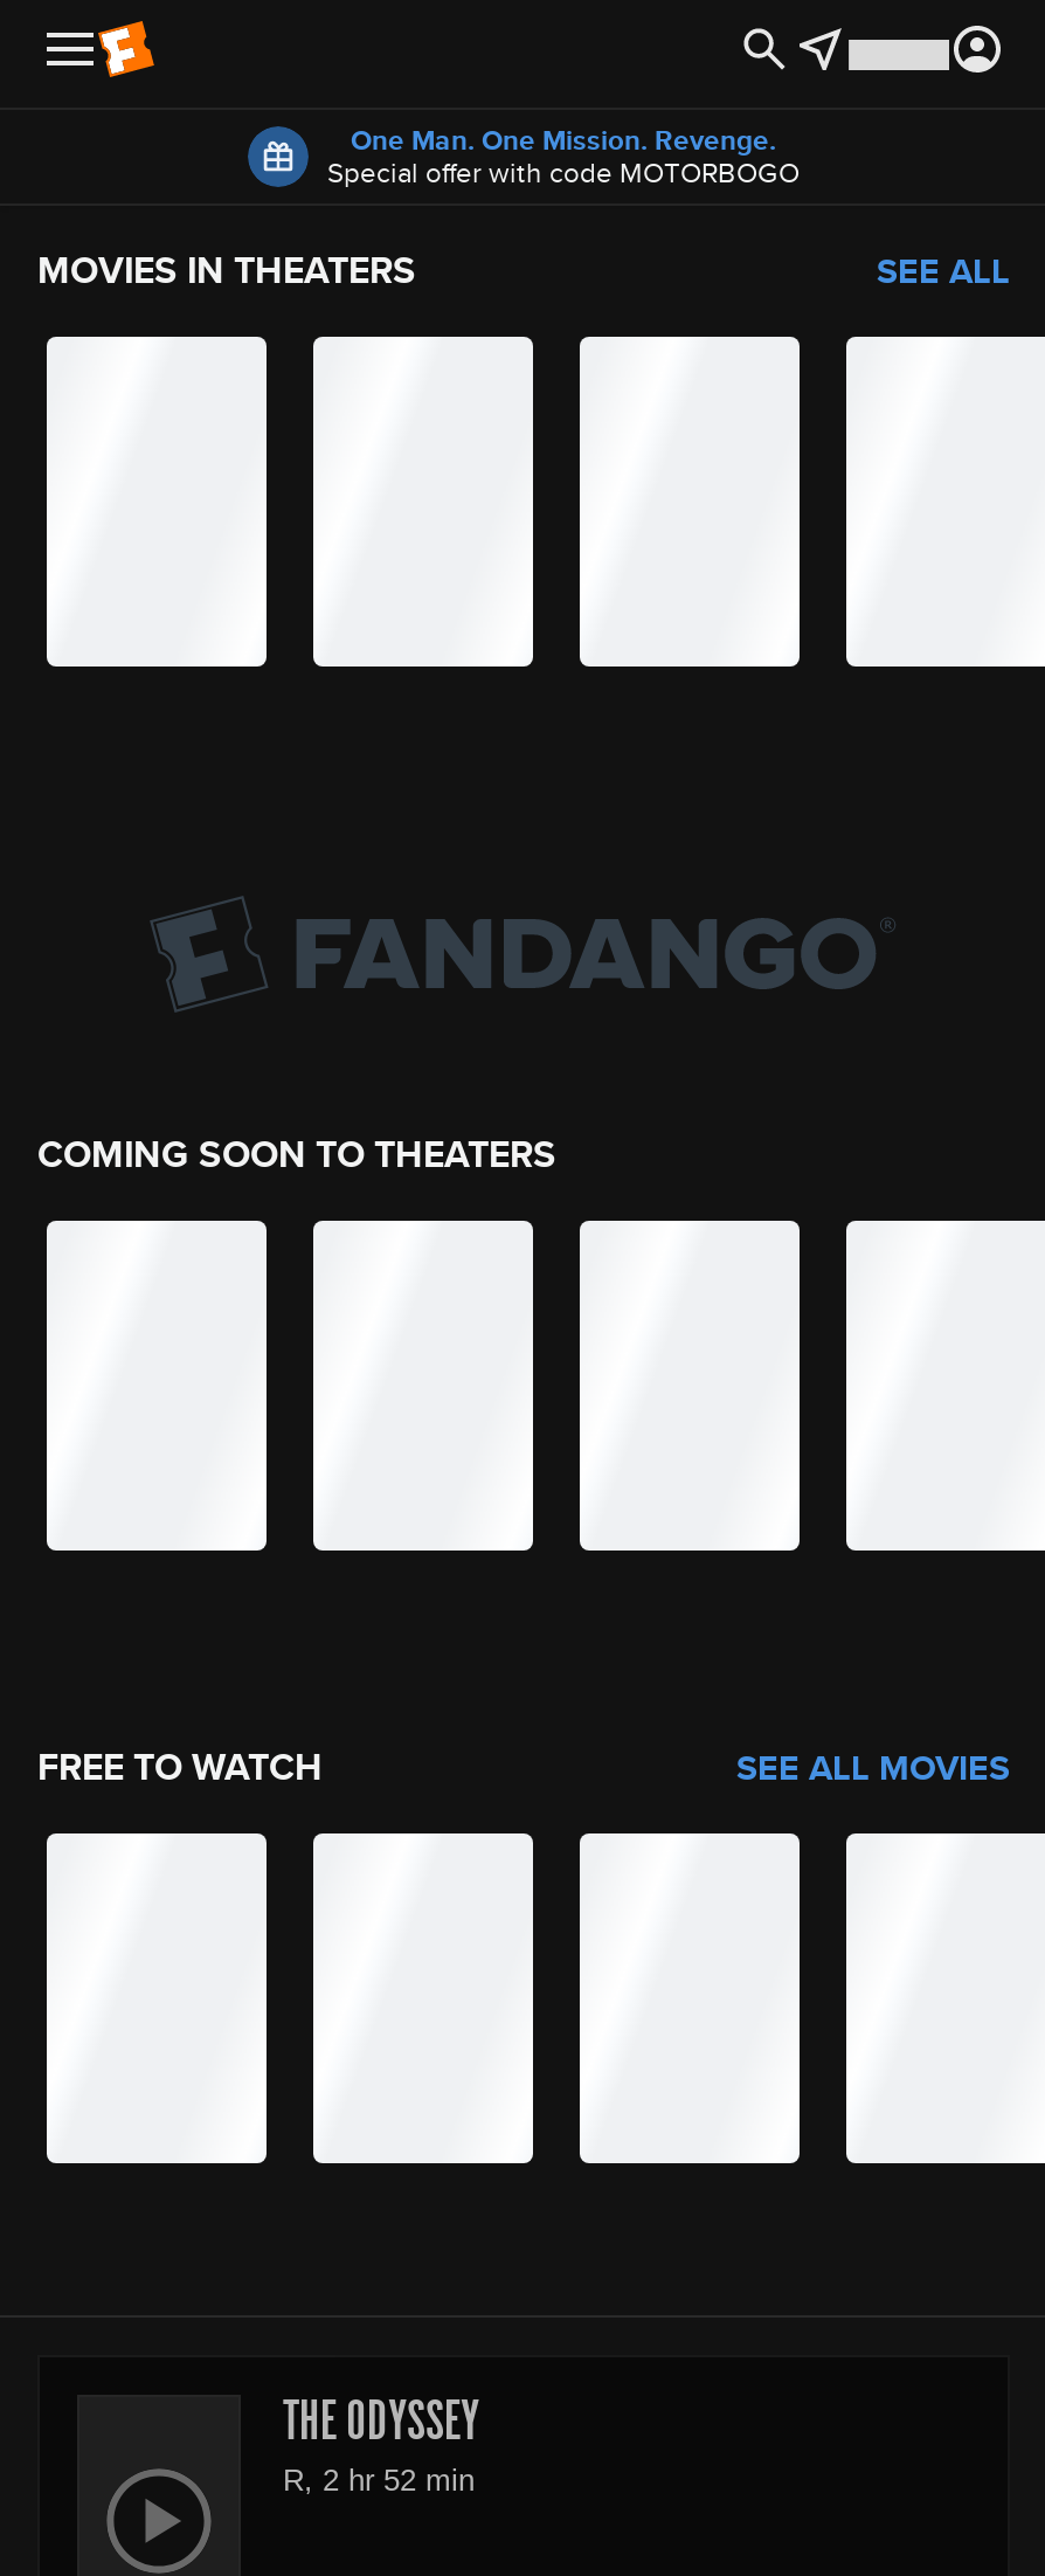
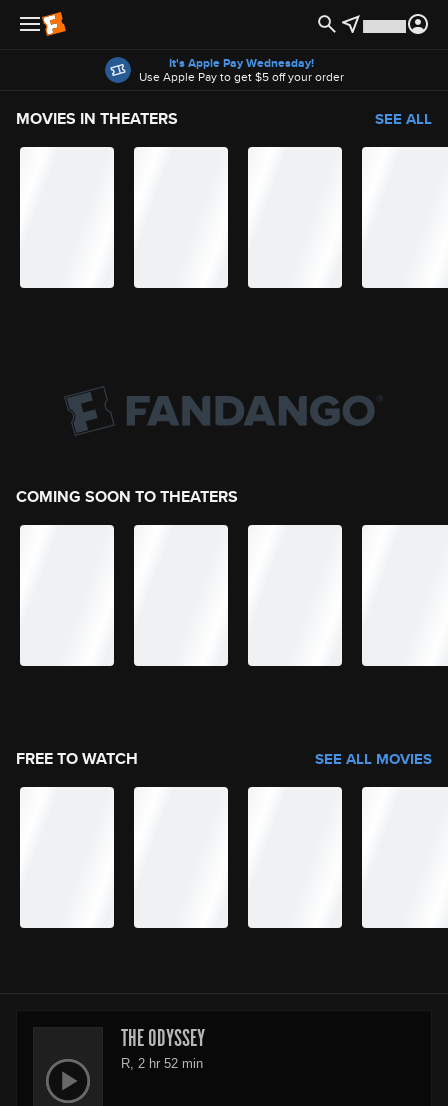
[327,119,800,192] One Man. One Mission. Revenge. | Special offer with code MOTORBOGO -> [138,54,343,85] It's Apple Pay Wednesday! | Use Apple Pay to get $5 off your order

